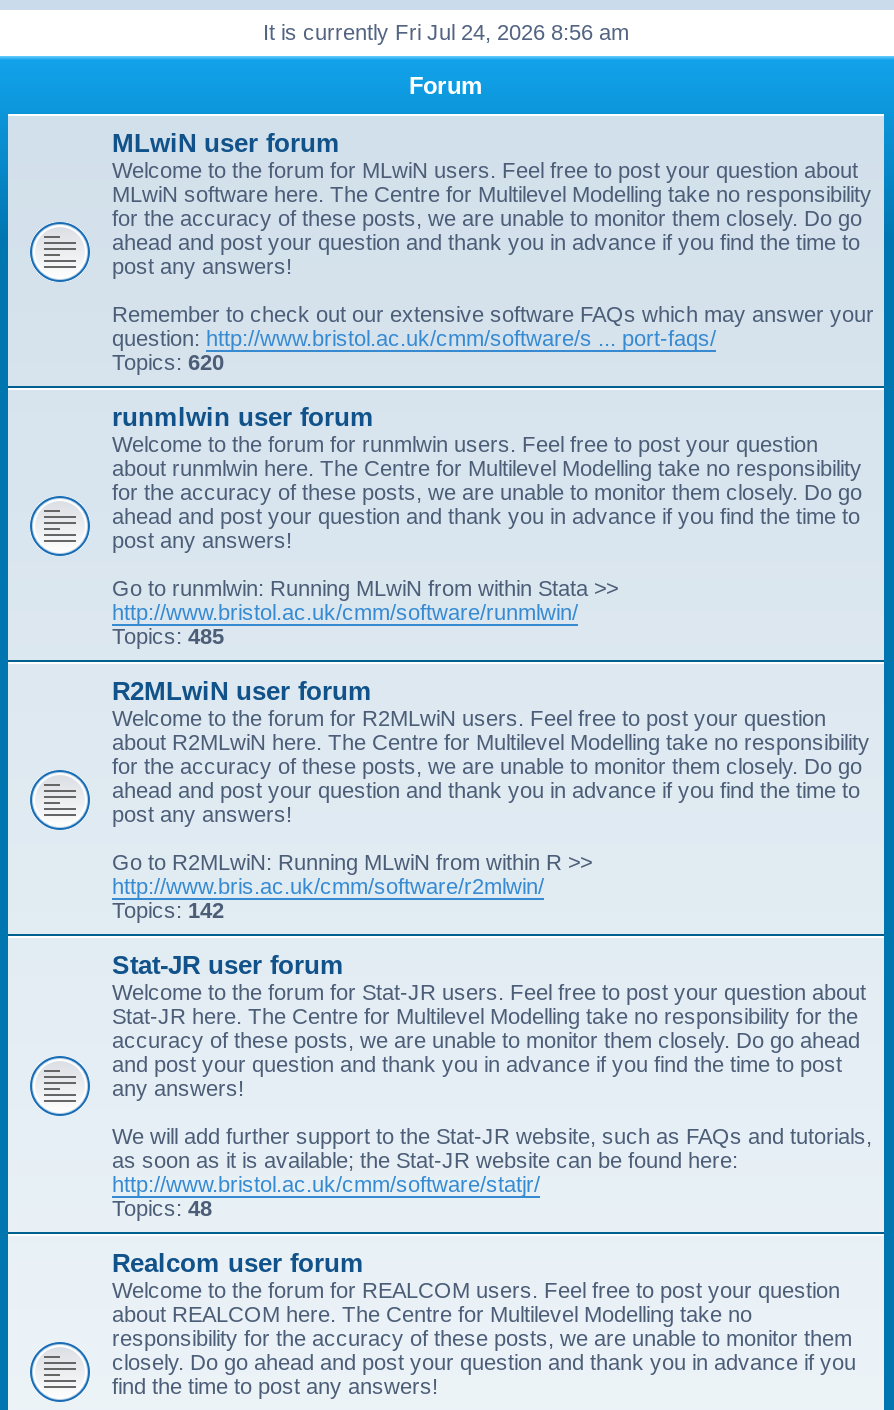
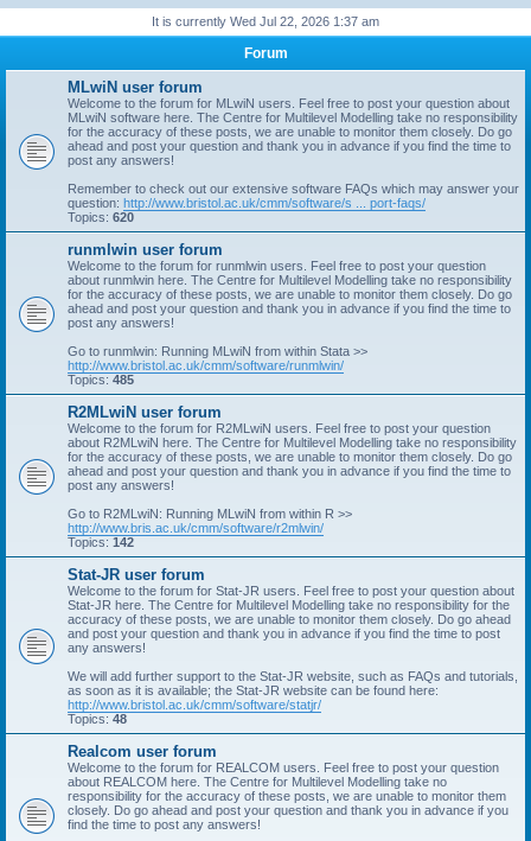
[263,20,629,44] It is currently Fri Jul 24, 2026 8:56 am -> [152,14,379,28] It is currently Wed Jul 22, 2026 1:37 am

